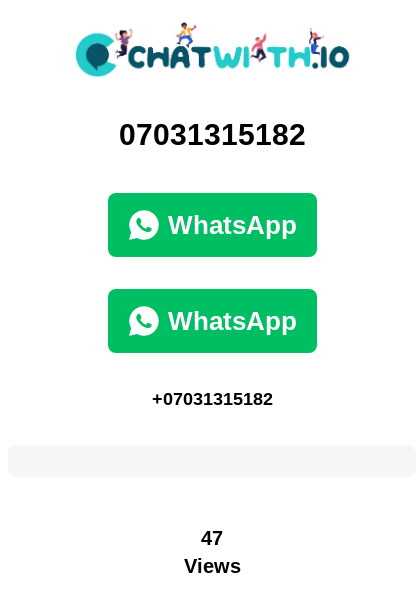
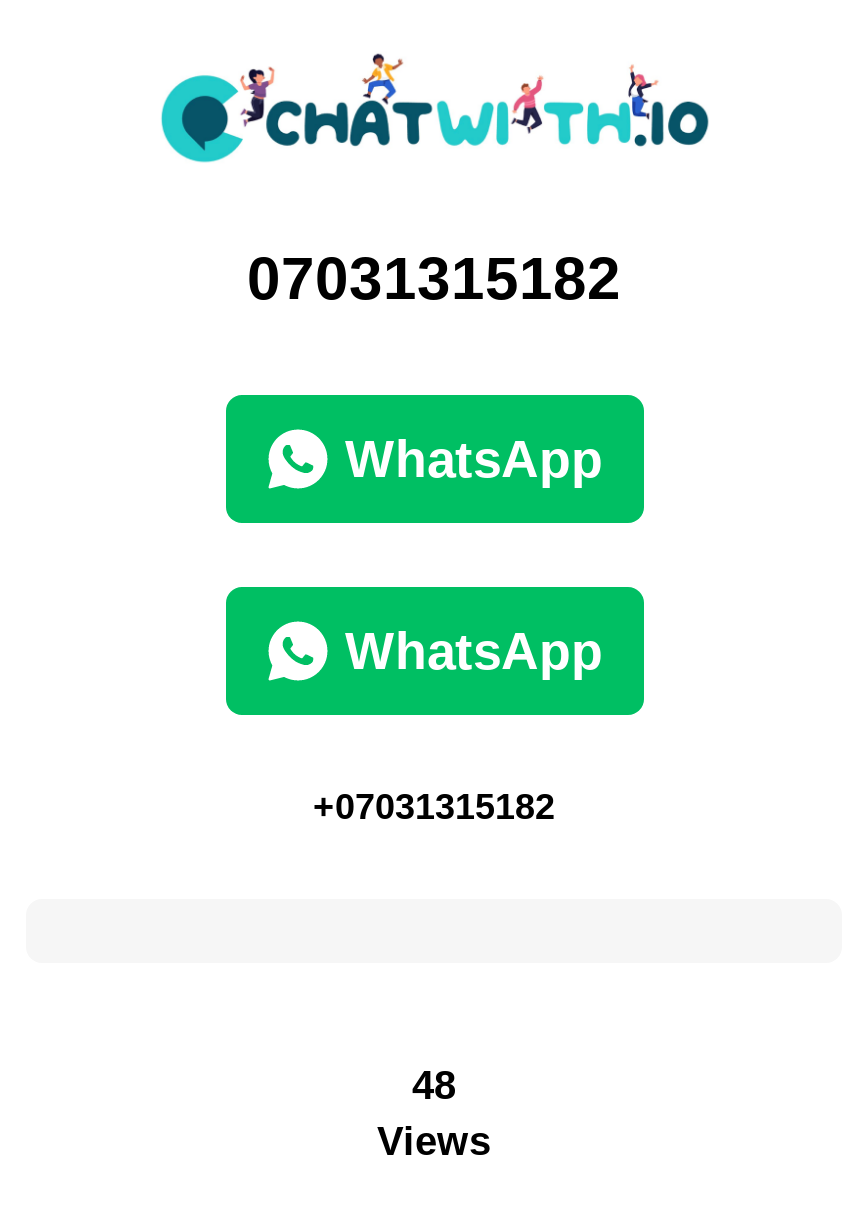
[201,527,223,549] 47 -> [412,1063,456,1107] 48

